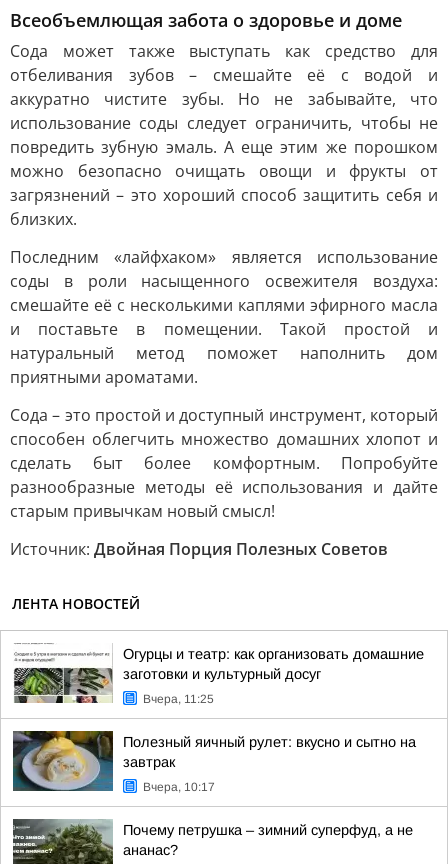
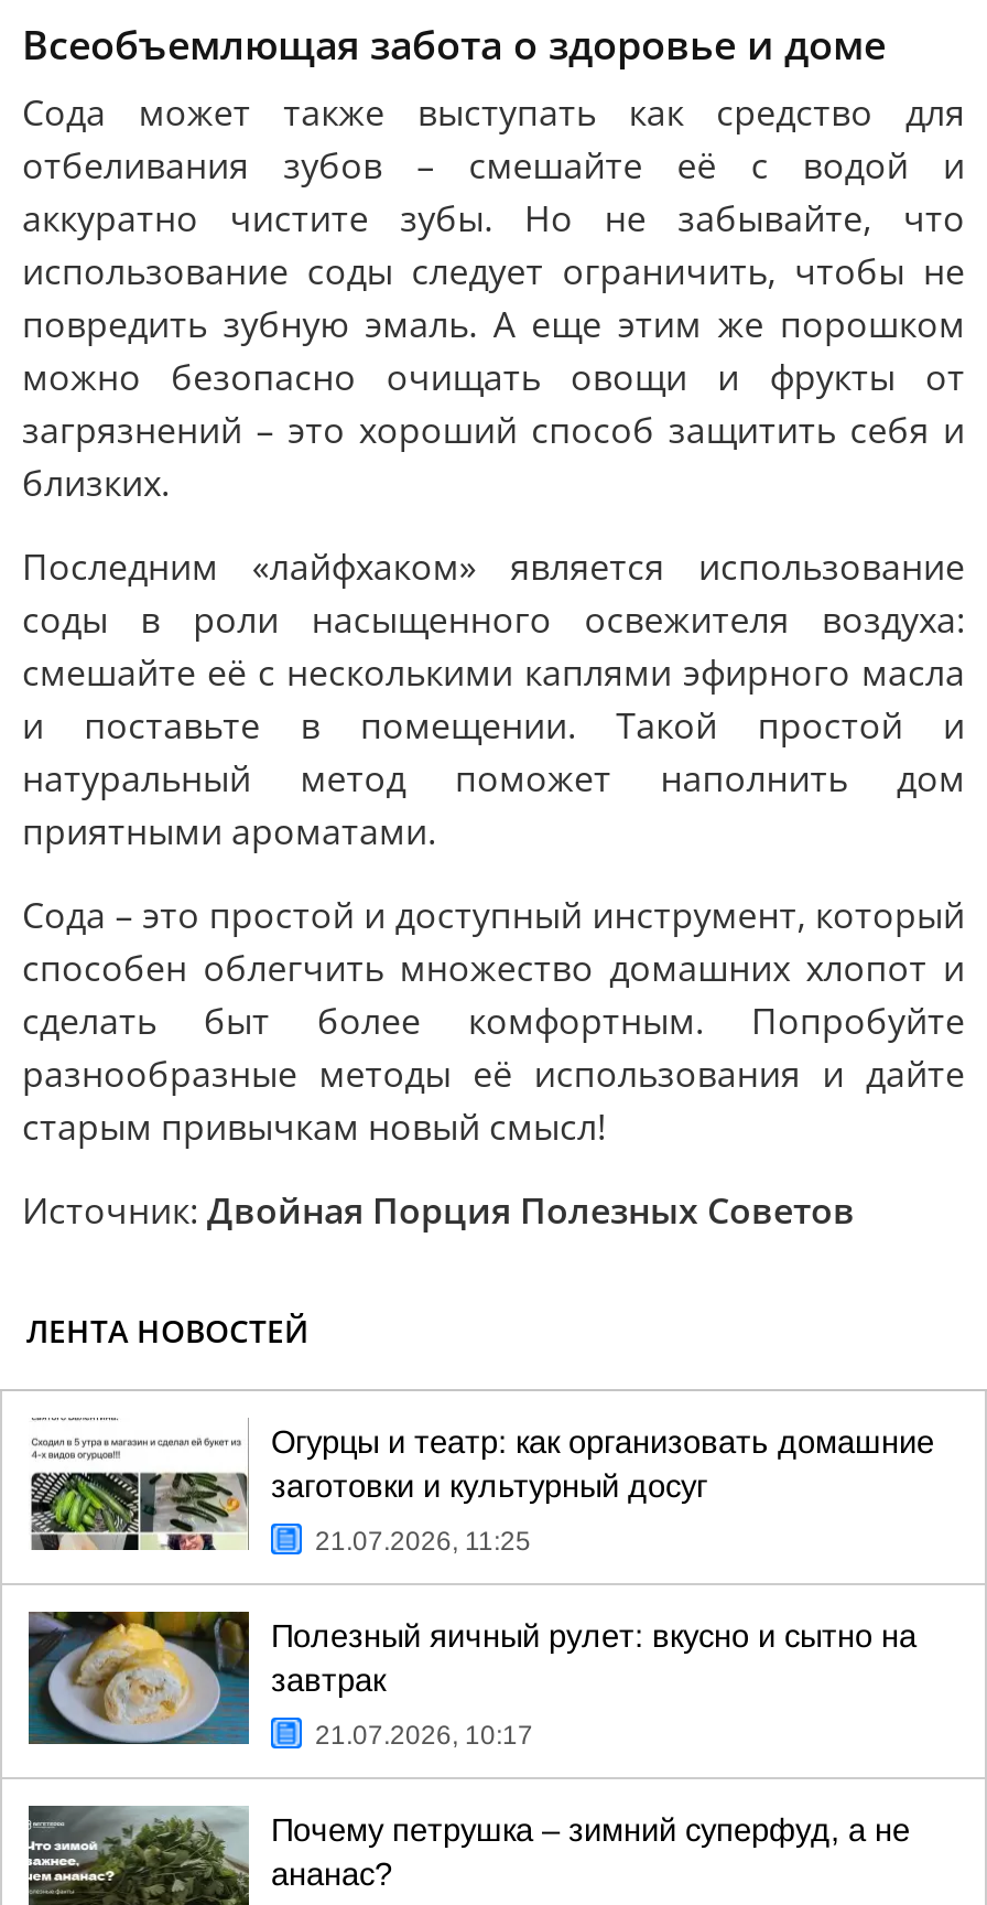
[143,692,214,706] Вчера, 11:25 -> [315,1526,531,1557] 21.07.2026, 11:25
[143,780,215,794] Вчера, 10:17 -> [315,1720,533,1751] 21.07.2026, 10:17

